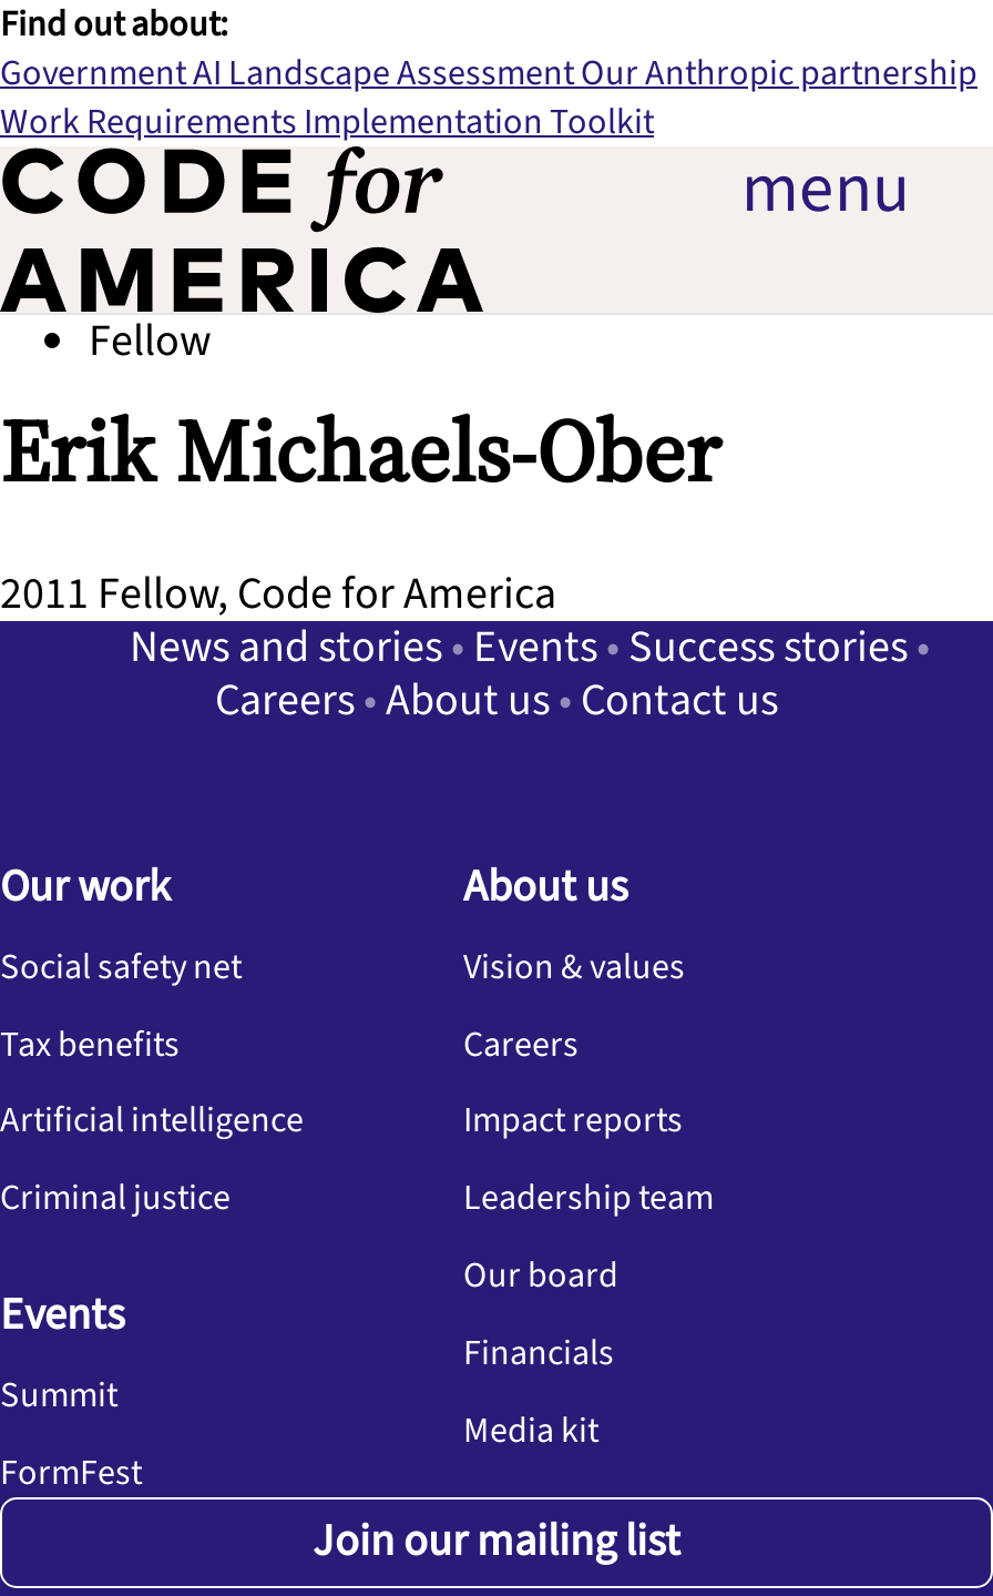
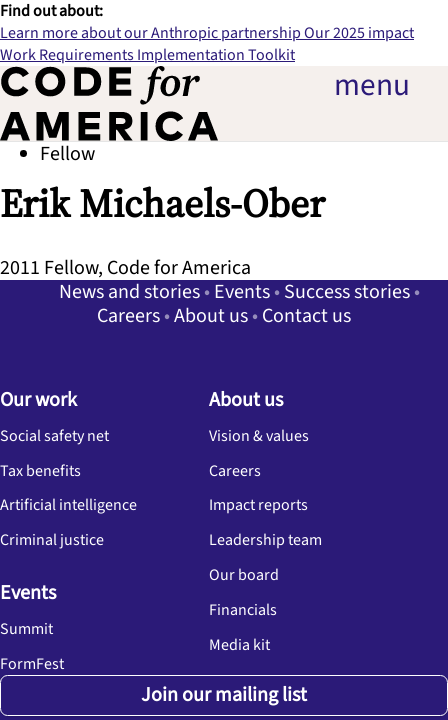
[0,49,977,98] Government AI Landscape Assessment Our Anthropic partnership -> [0,22,414,44] Learn more about our Anthropic partnership Our 2025 impact

